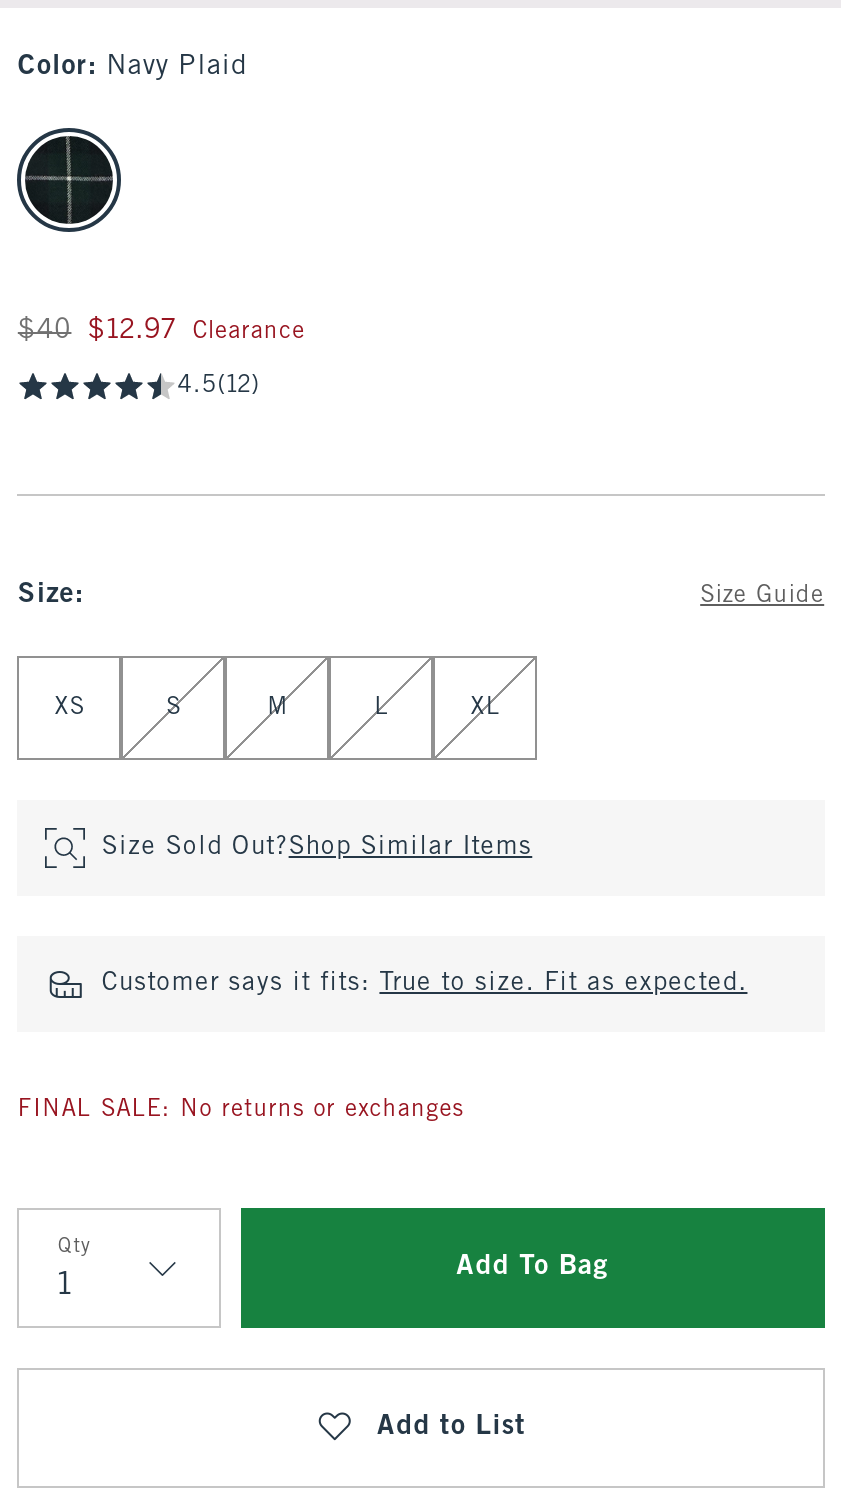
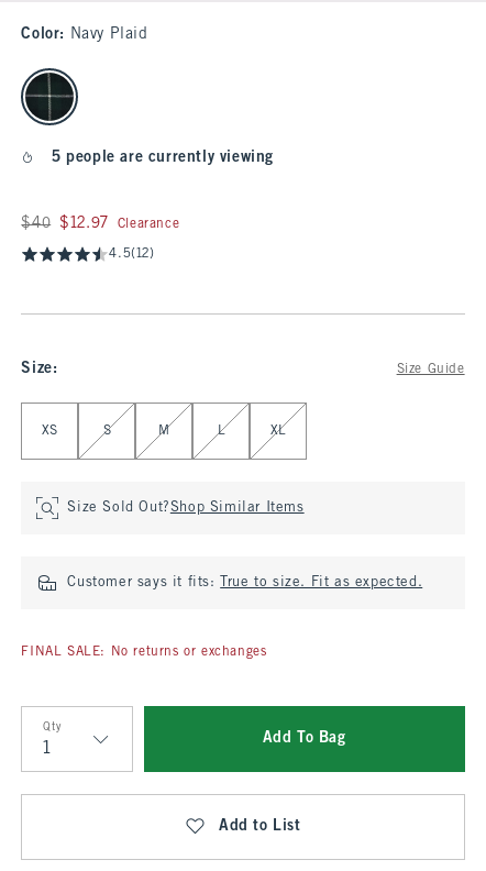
none -> [52,151,274,165] 5 people are currently viewing

